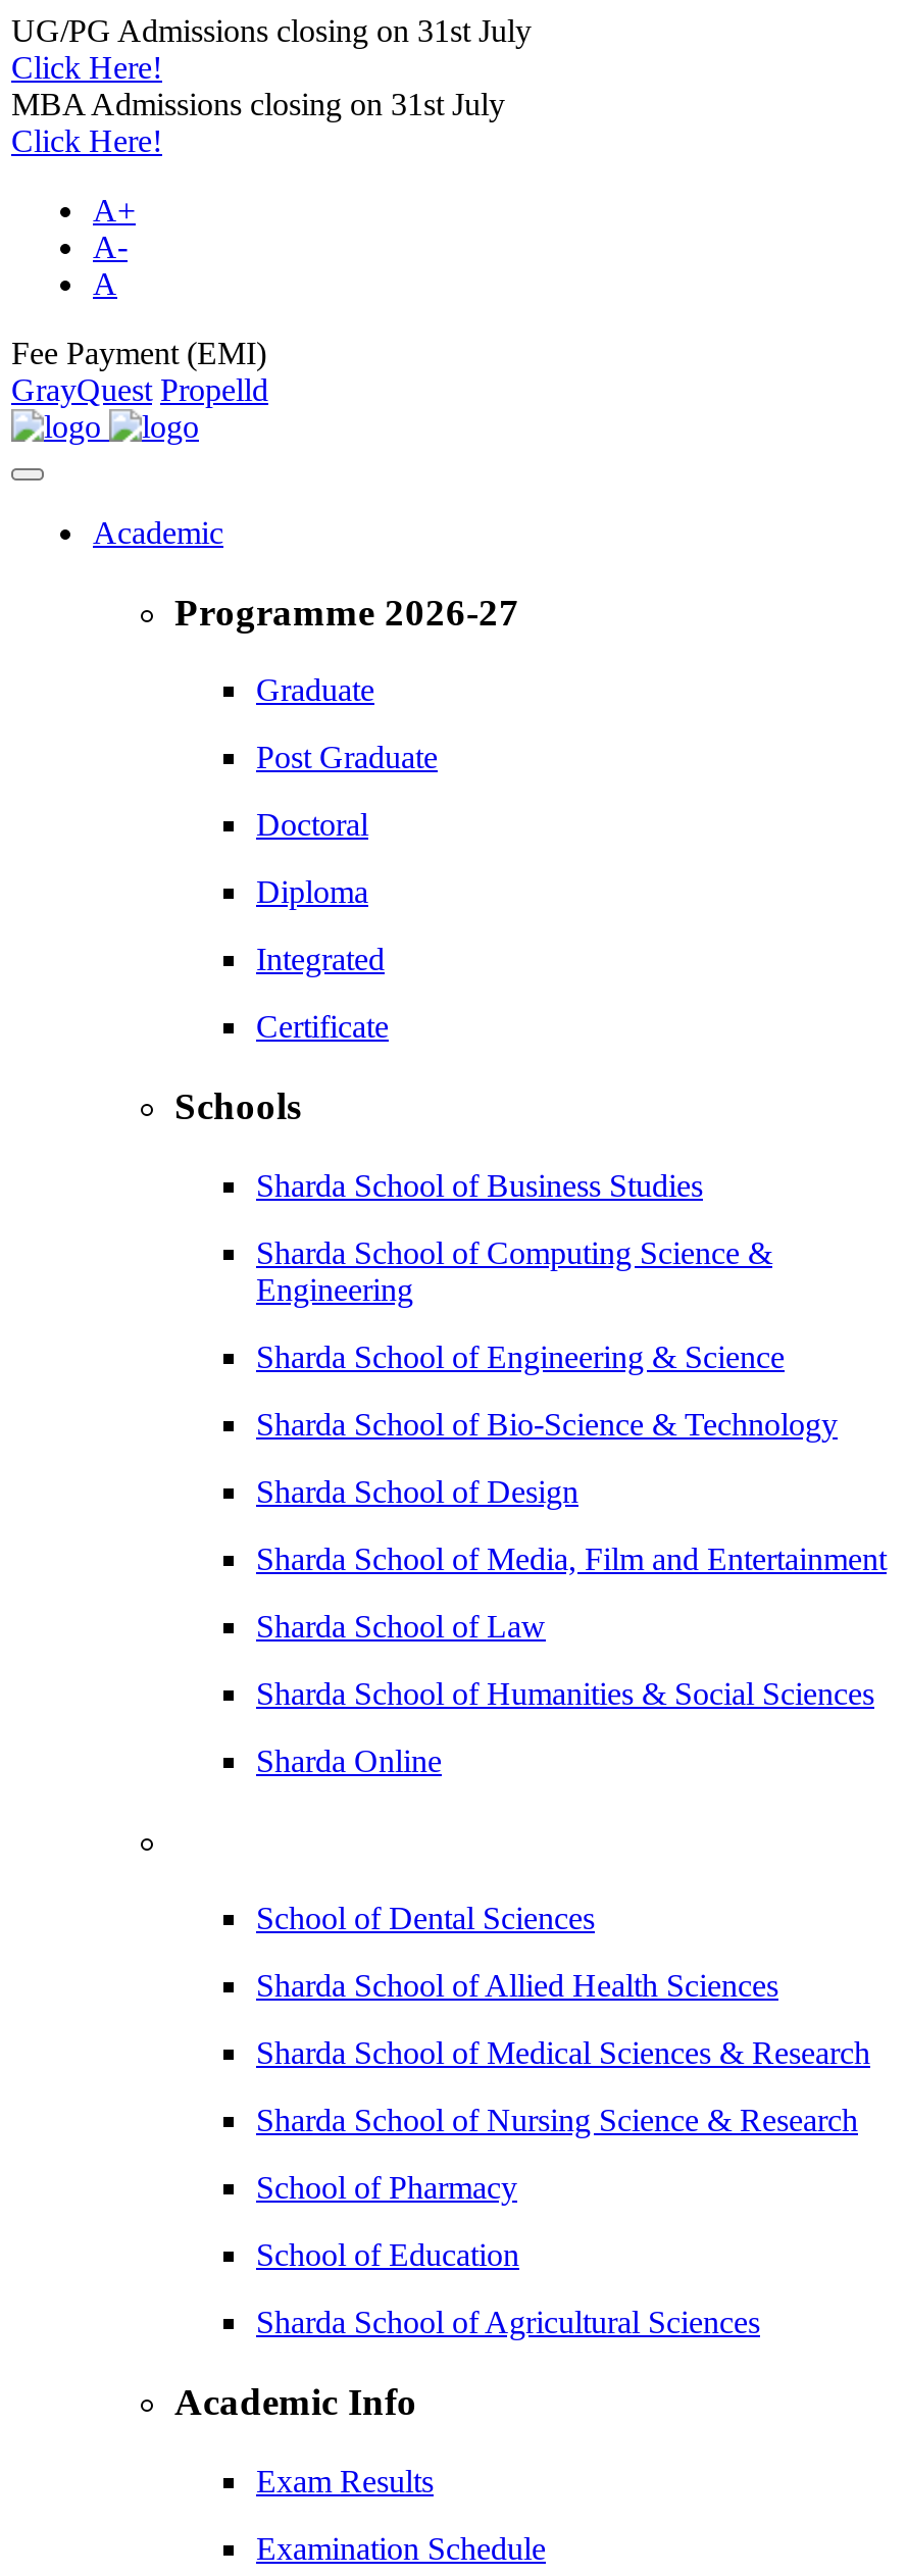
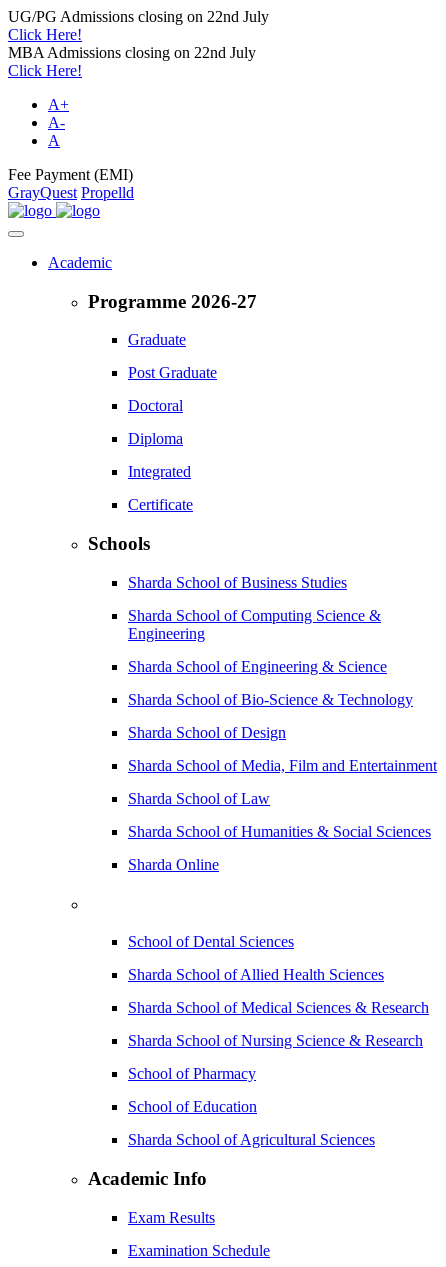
[11,13,532,48] UG/PG Admissions closing on 31st July -> [8,8,269,25] UG/PG Admissions closing on 22nd July
[11,87,505,121] MBA Admissions closing on 31st July -> [8,44,256,61] MBA Admissions closing on 22nd July

